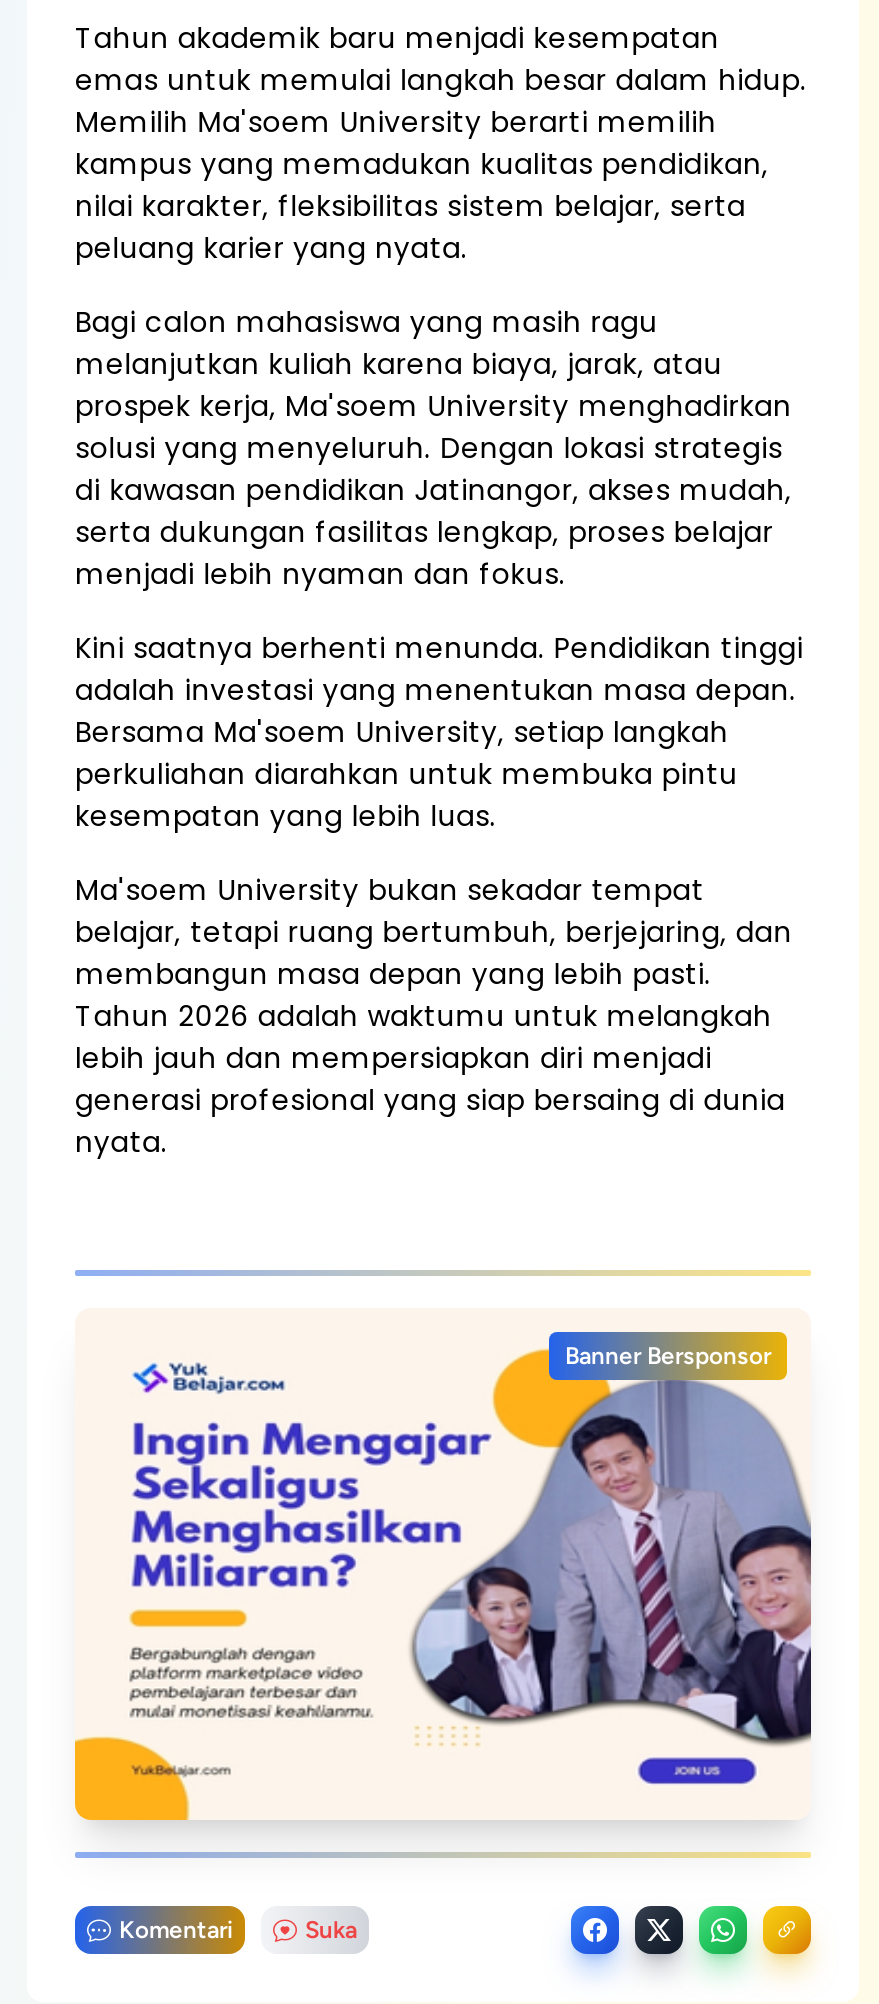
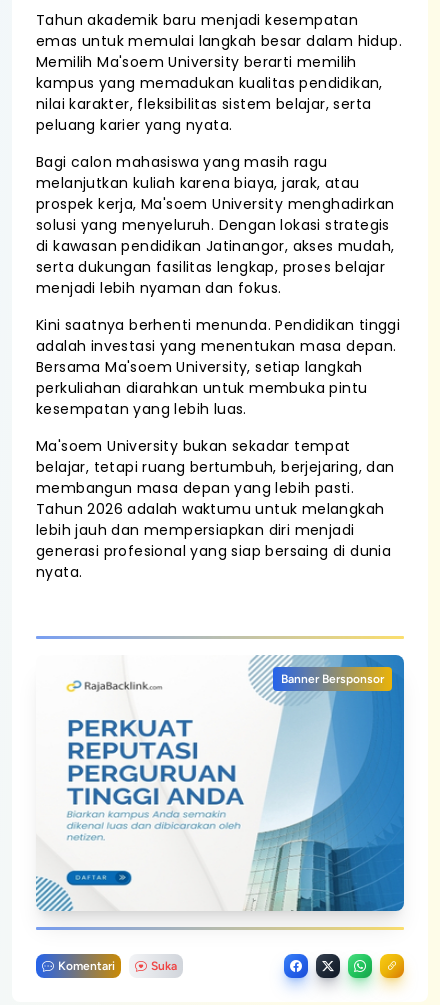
[73,1308,813,1822] [image] -> [35,654,405,912] [image]

